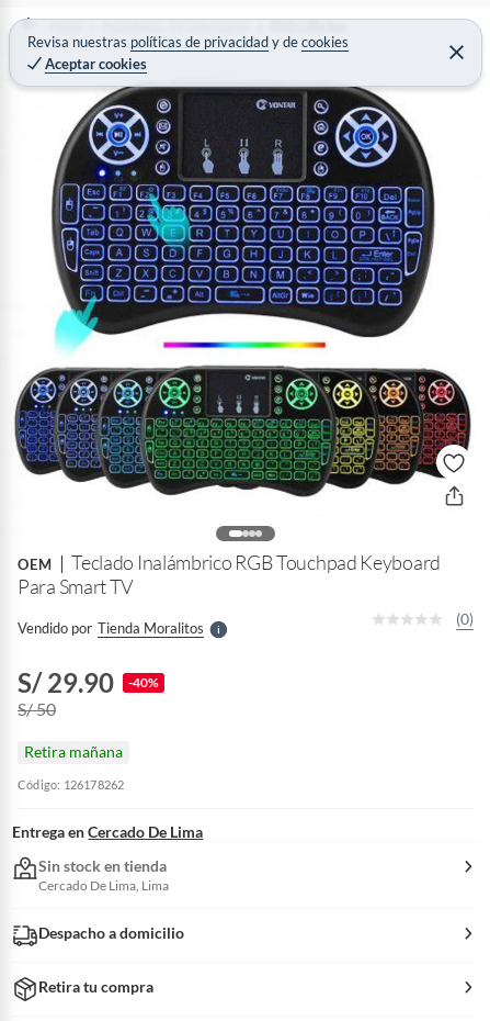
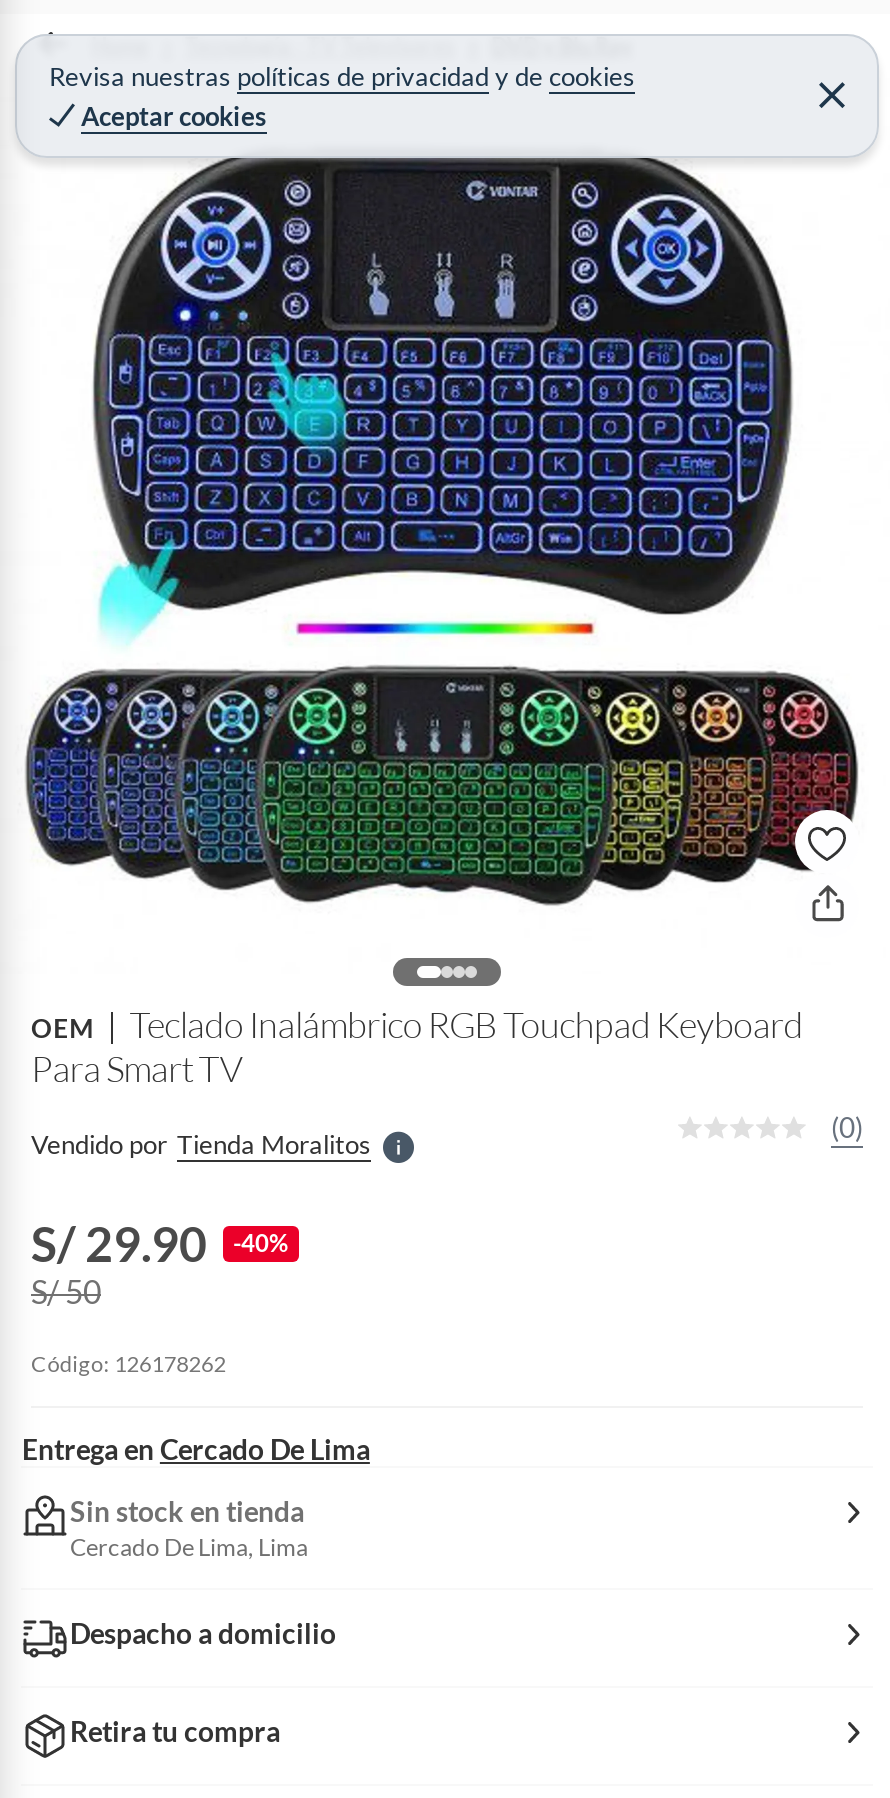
[24,742,123,761] Retira mañana -> none

